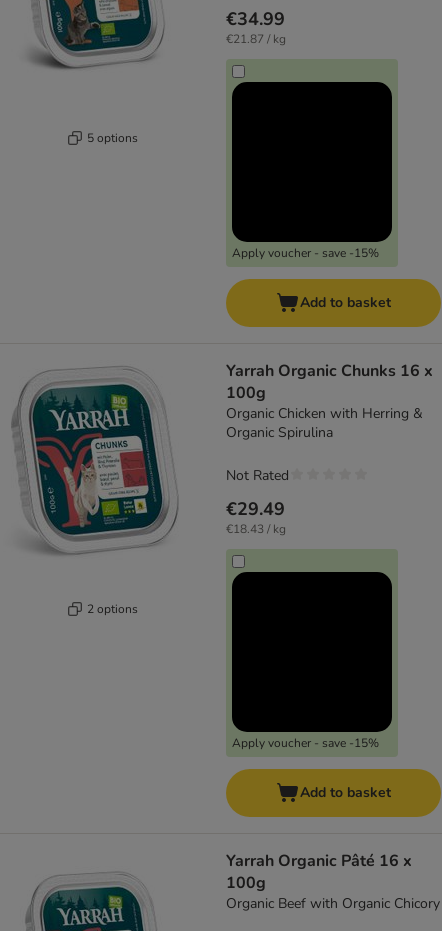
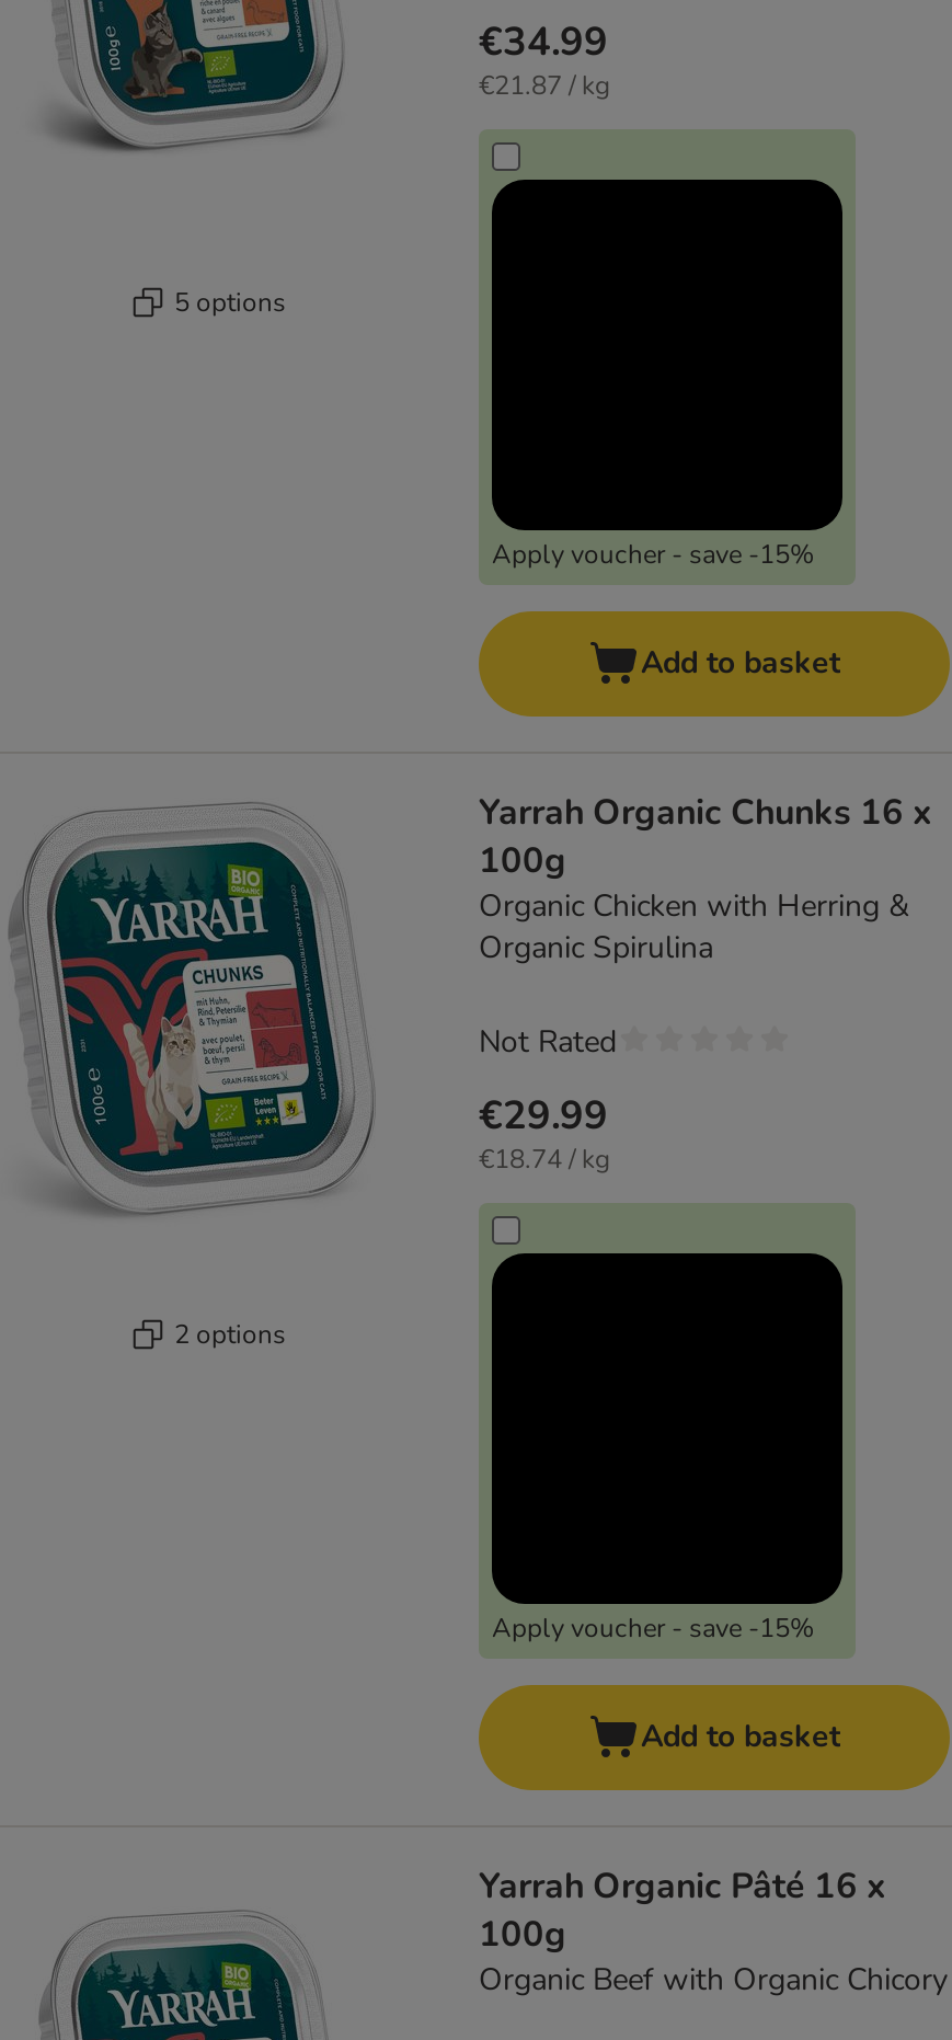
[226,497,285,521] €29.49 -> [479,1089,608,1142] €29.99
[226,521,286,537] €18.43 / kg -> [479,1142,610,1177] €18.74 / kg

